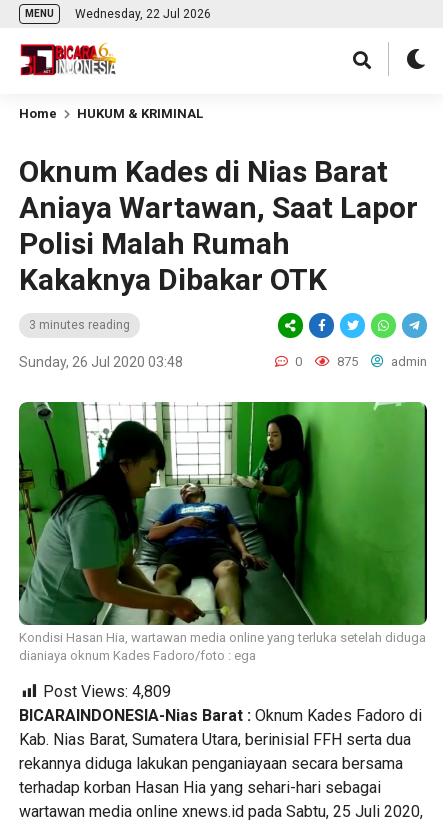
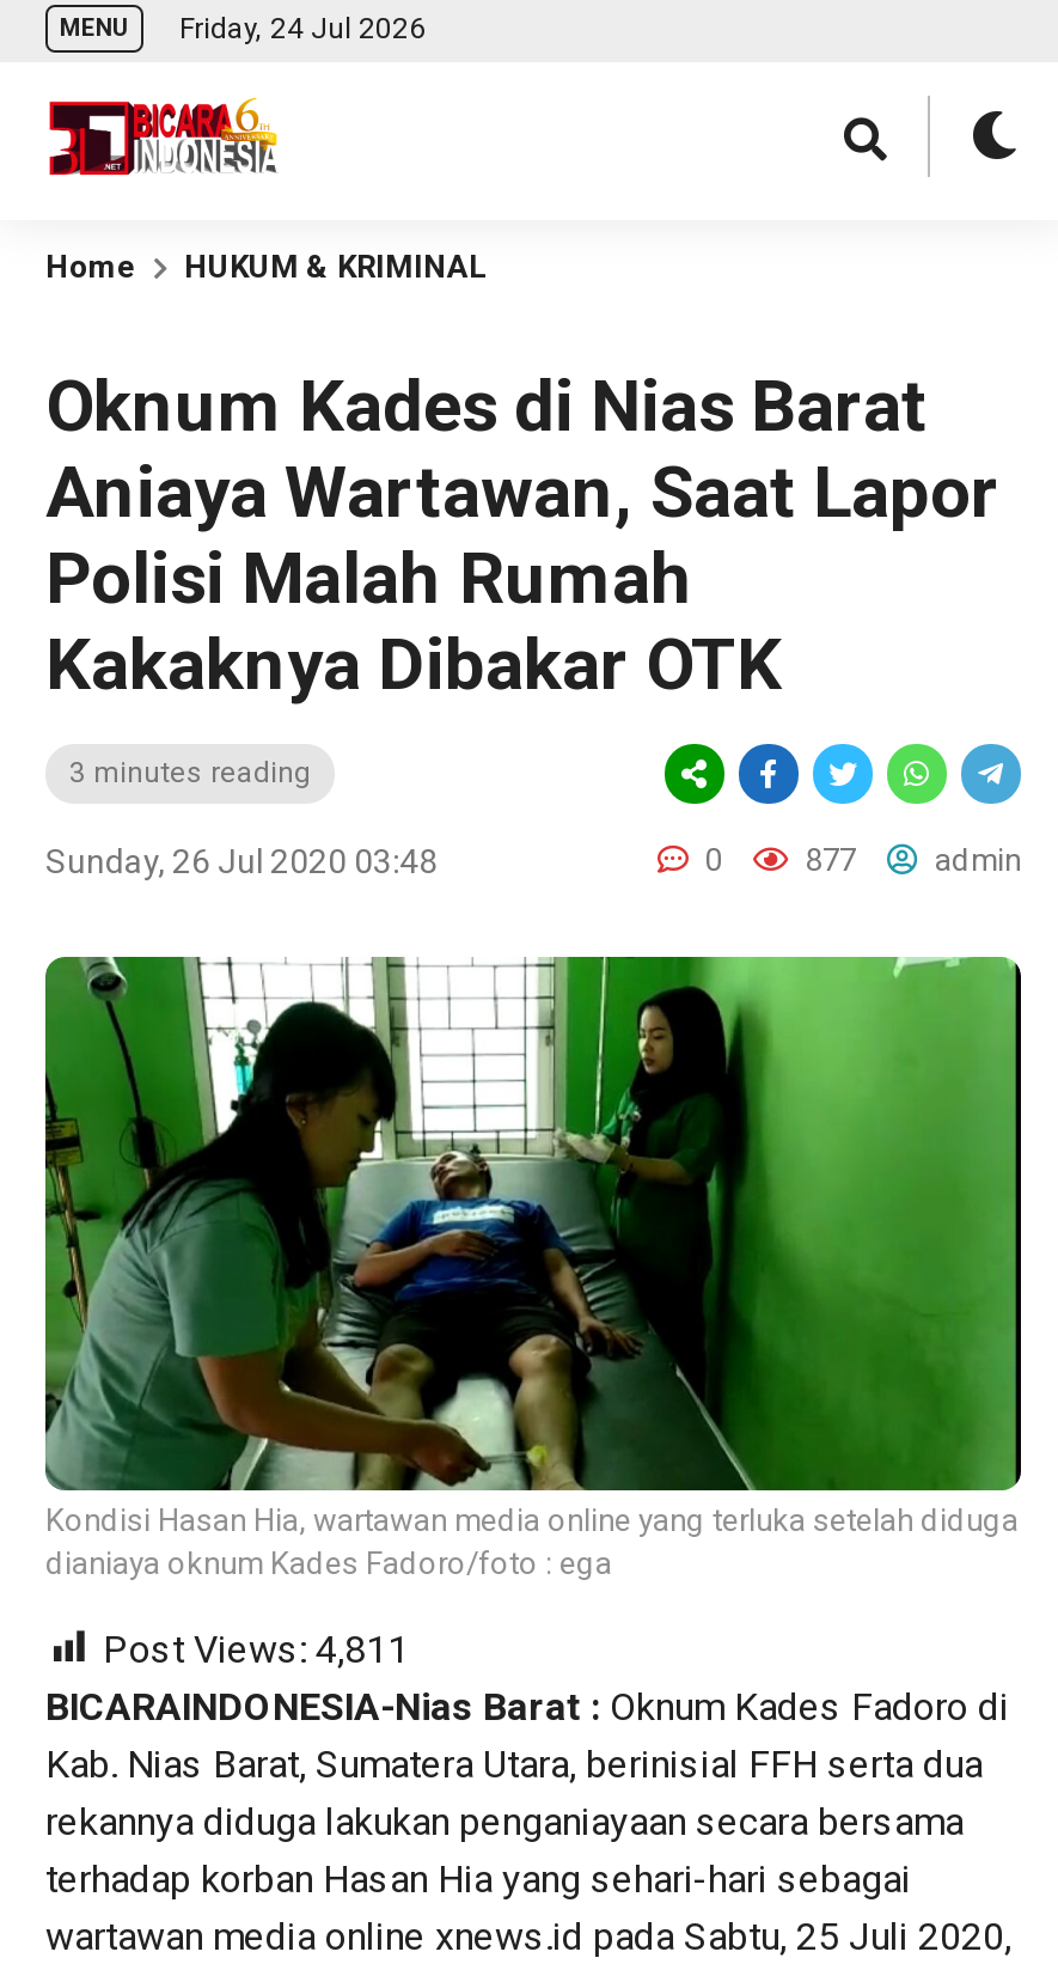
[75,7,211,21] Wednesday, 22 Jul 2026 -> [179,12,426,45] Friday, 24 Jul 2026
[292,354,427,369] 0 875 admin -> [698,842,1021,878] 0 877 admin
[43,682,171,701] Post Views: 4,809 -> [103,1626,409,1671] Post Views: 4,811

